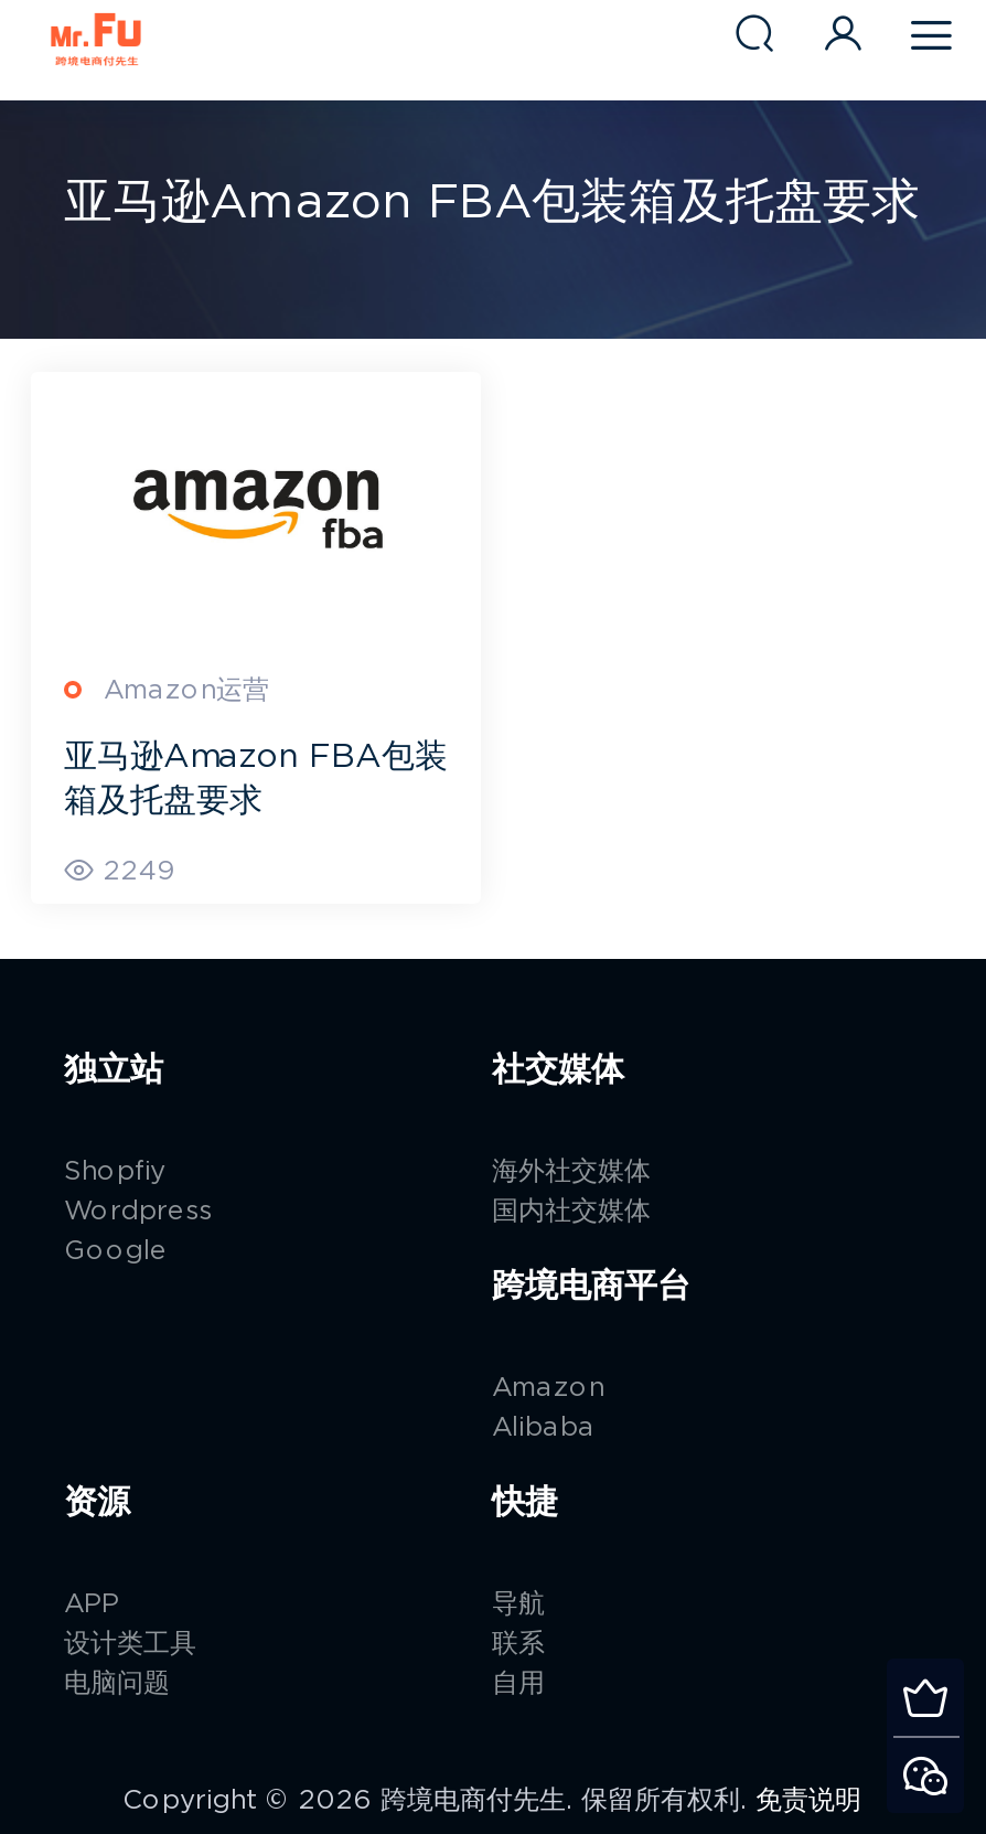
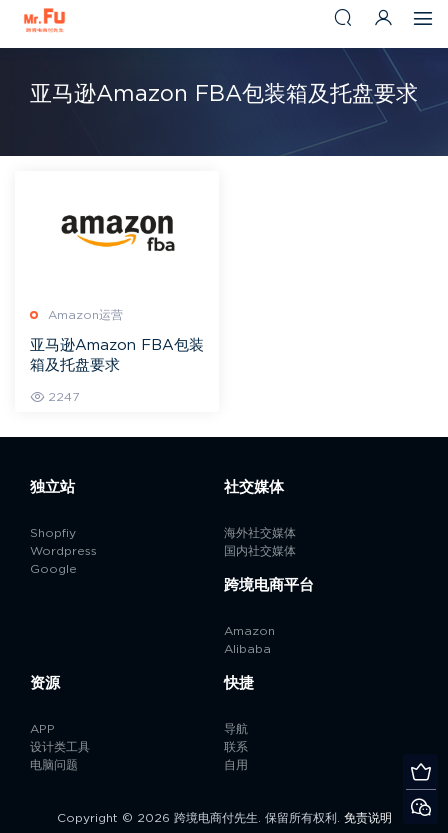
[95,857,174,884] 2249 -> [44,391,79,403] 2247

